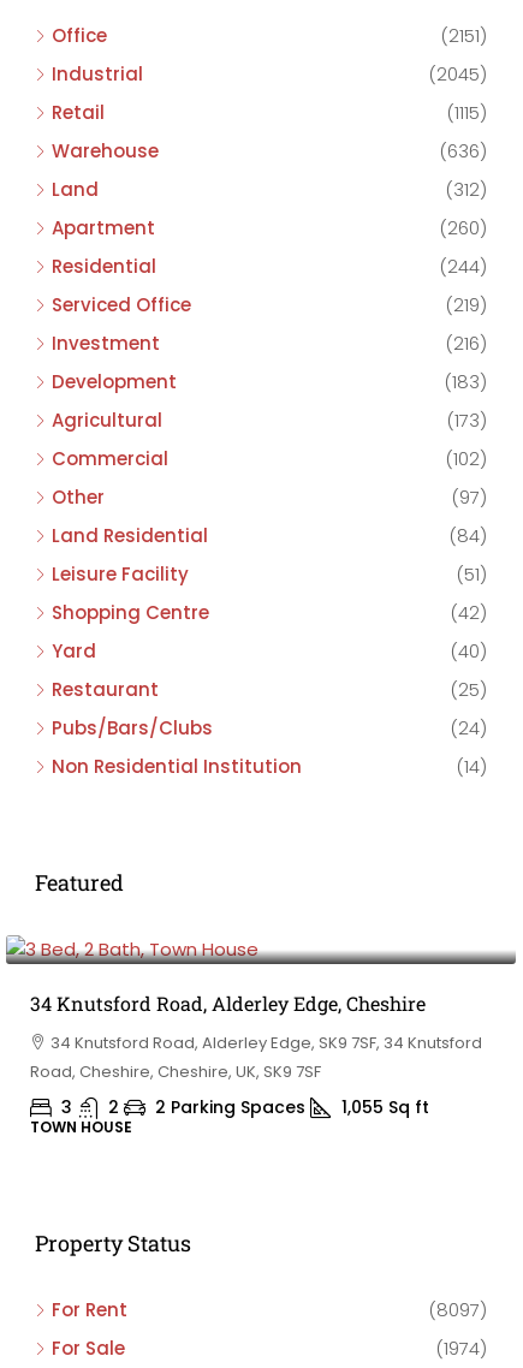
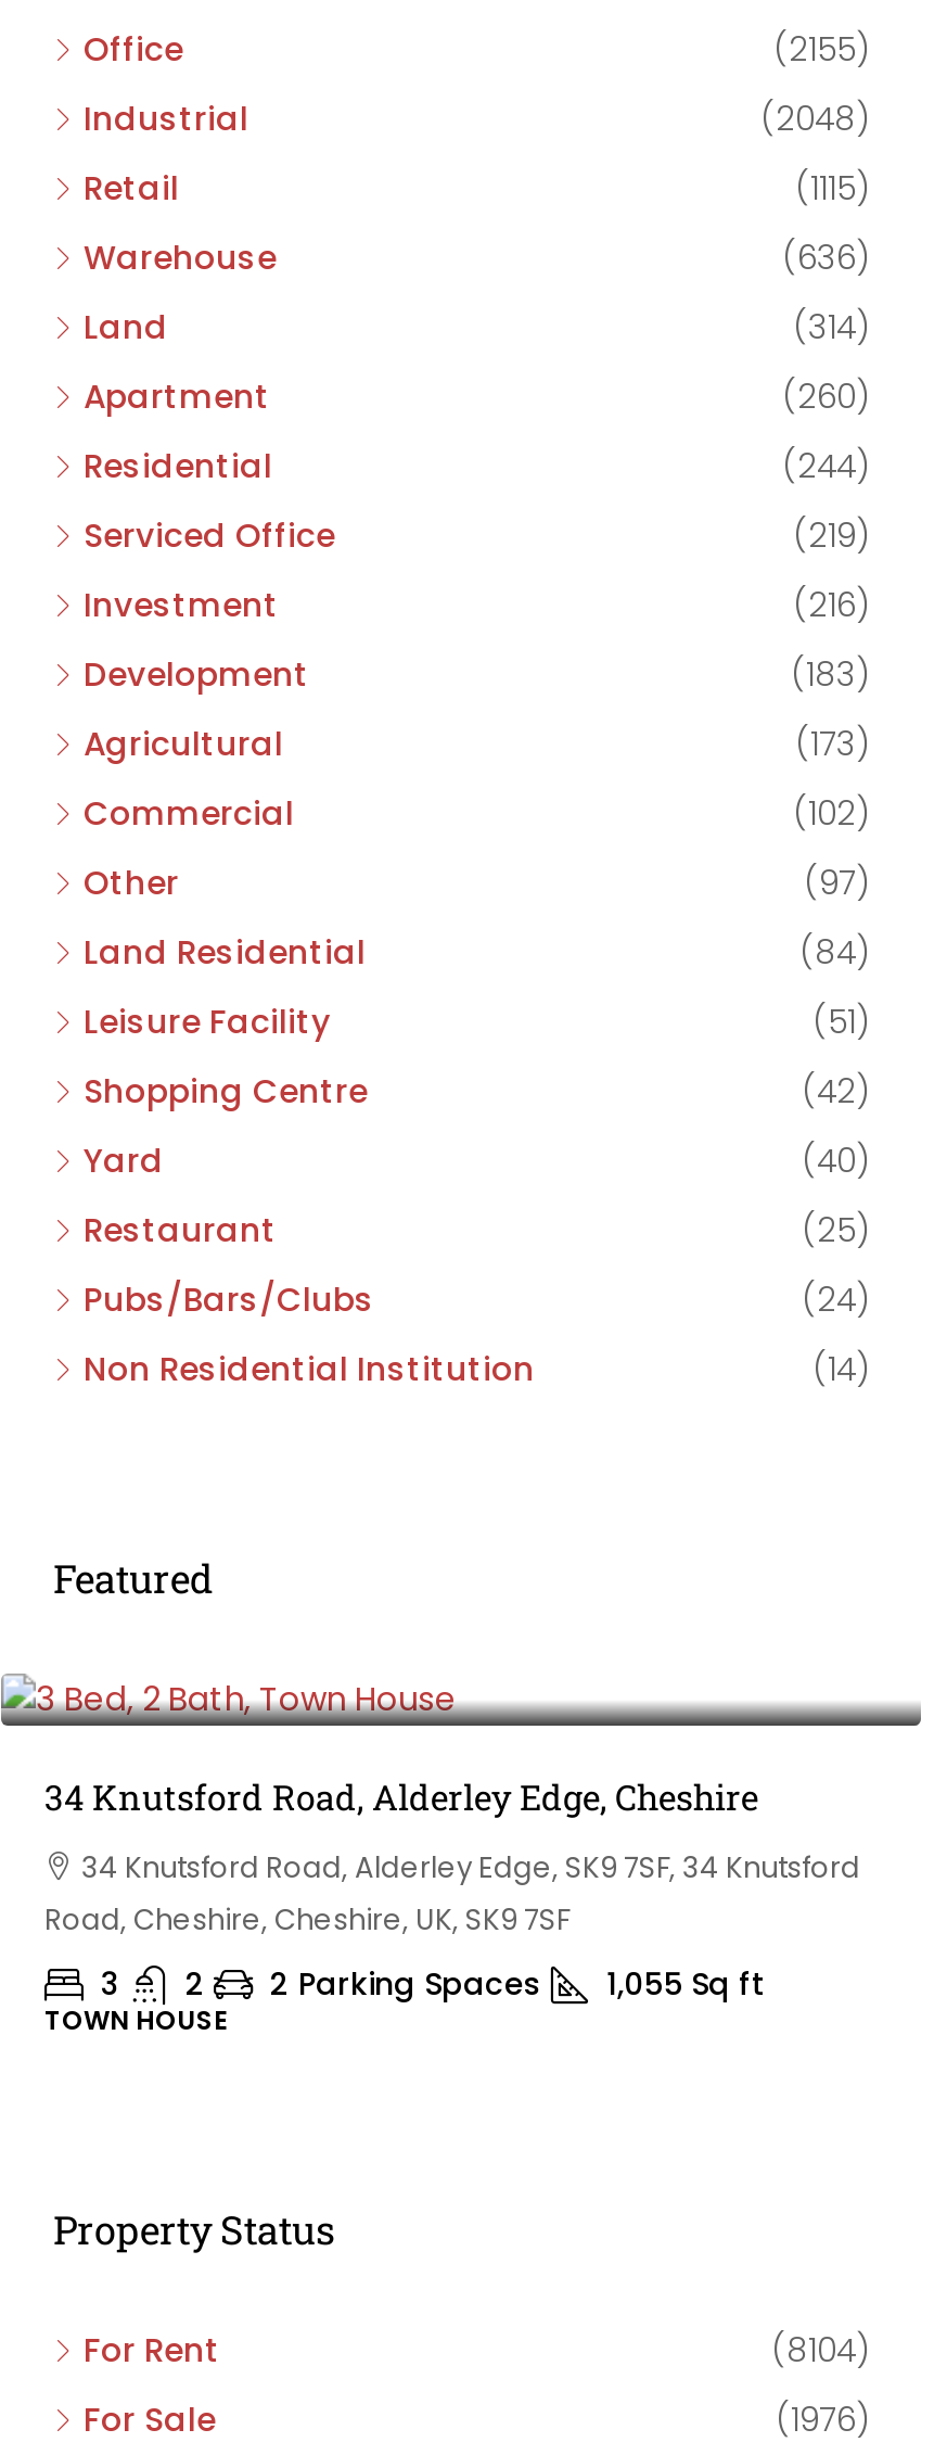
[440,23,487,48] (2151) -> [773,26,869,72] (2155)
[428,61,487,87] (2045) -> [760,96,869,141] (2048)
[445,177,487,202] (312) -> [793,304,869,349] (314)
[428,1297,487,1322] (8097) -> [771,2327,869,2373] (8104)
[435,1336,487,1361] (1974) -> [776,2396,869,2442] (1976)

